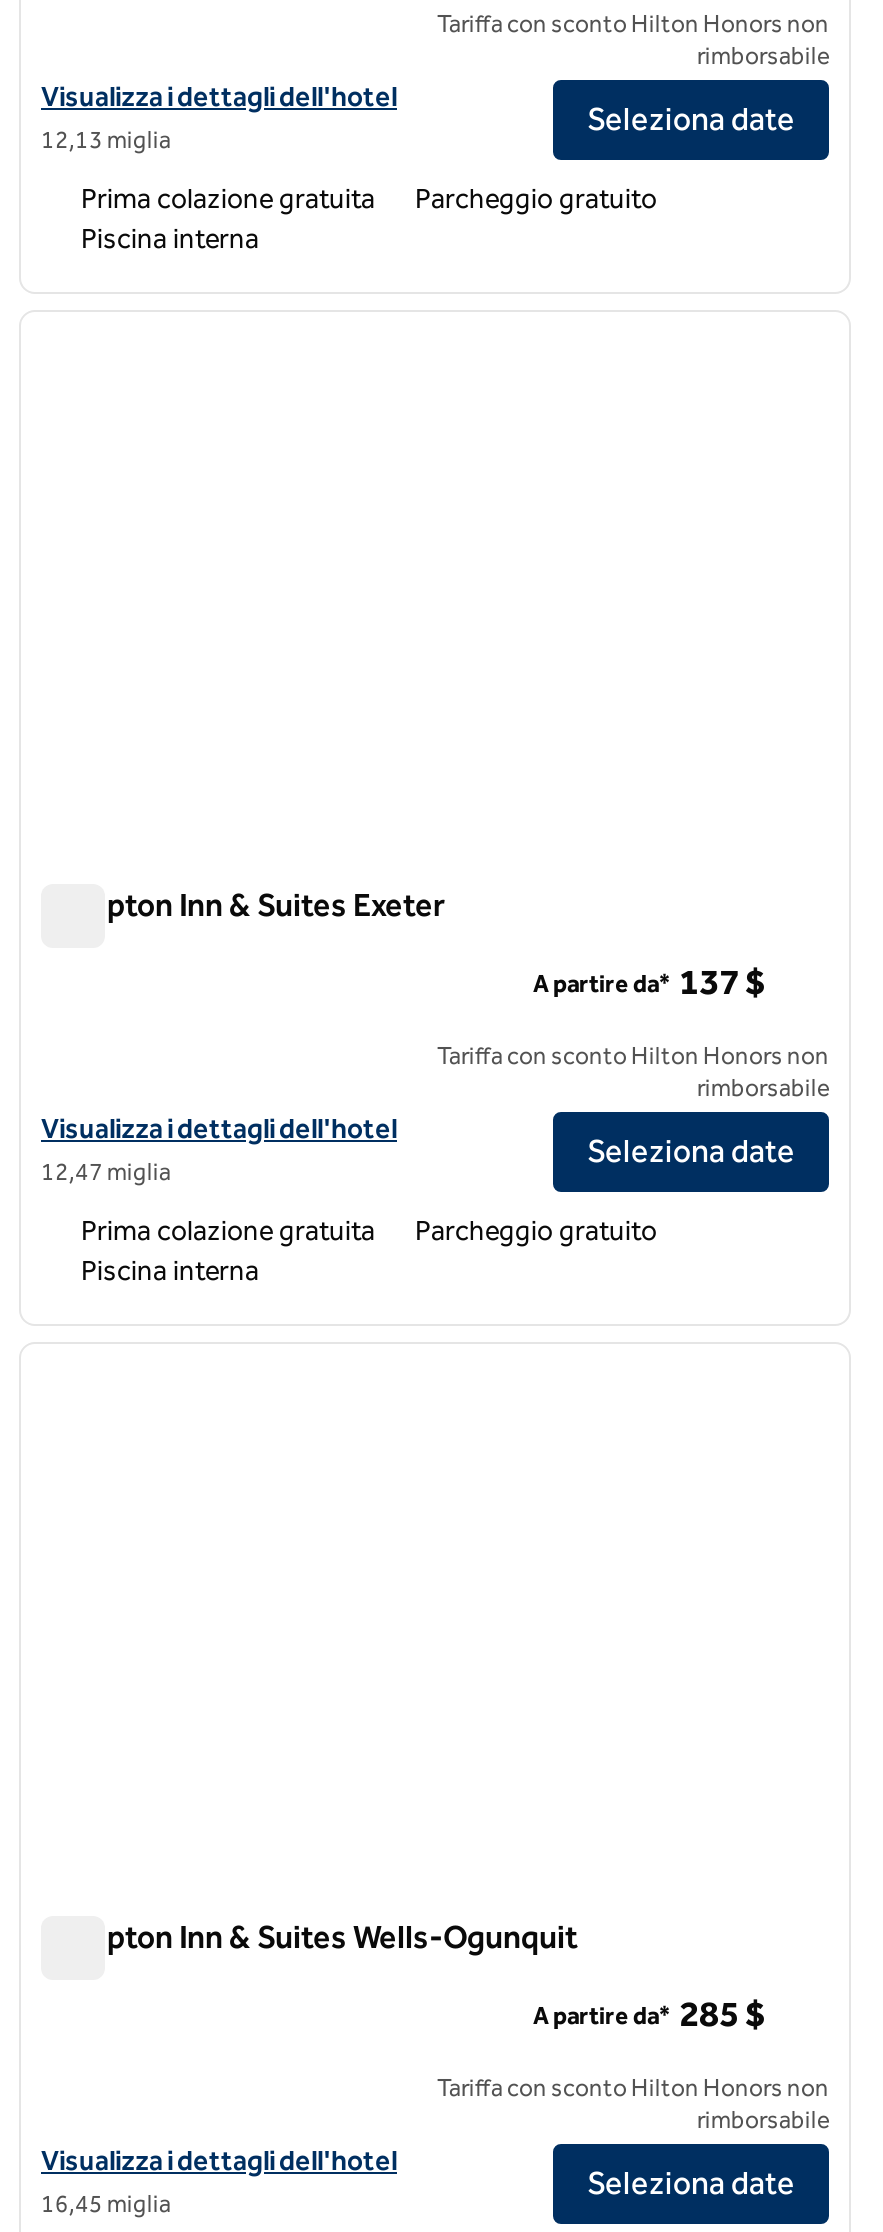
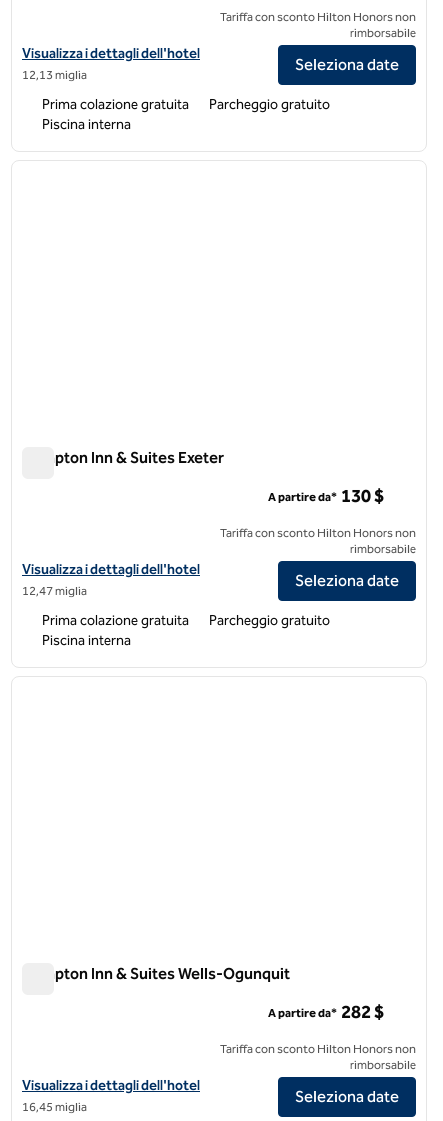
[533,961,765,1005] A partire da* 137 $ -> [268,485,384,507] A partire da* 130 $
[533,1993,765,2037] A partire da* 285 $ -> [268,1001,384,1023] A partire da* 282 $

